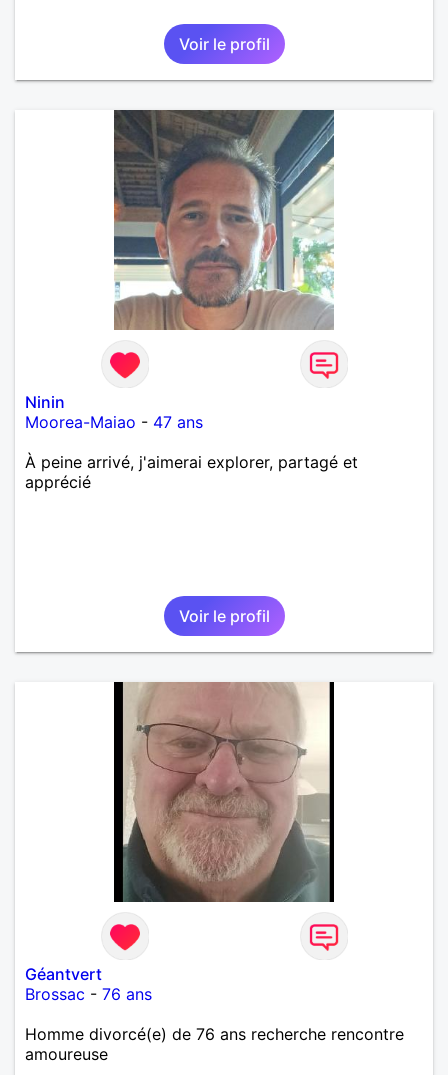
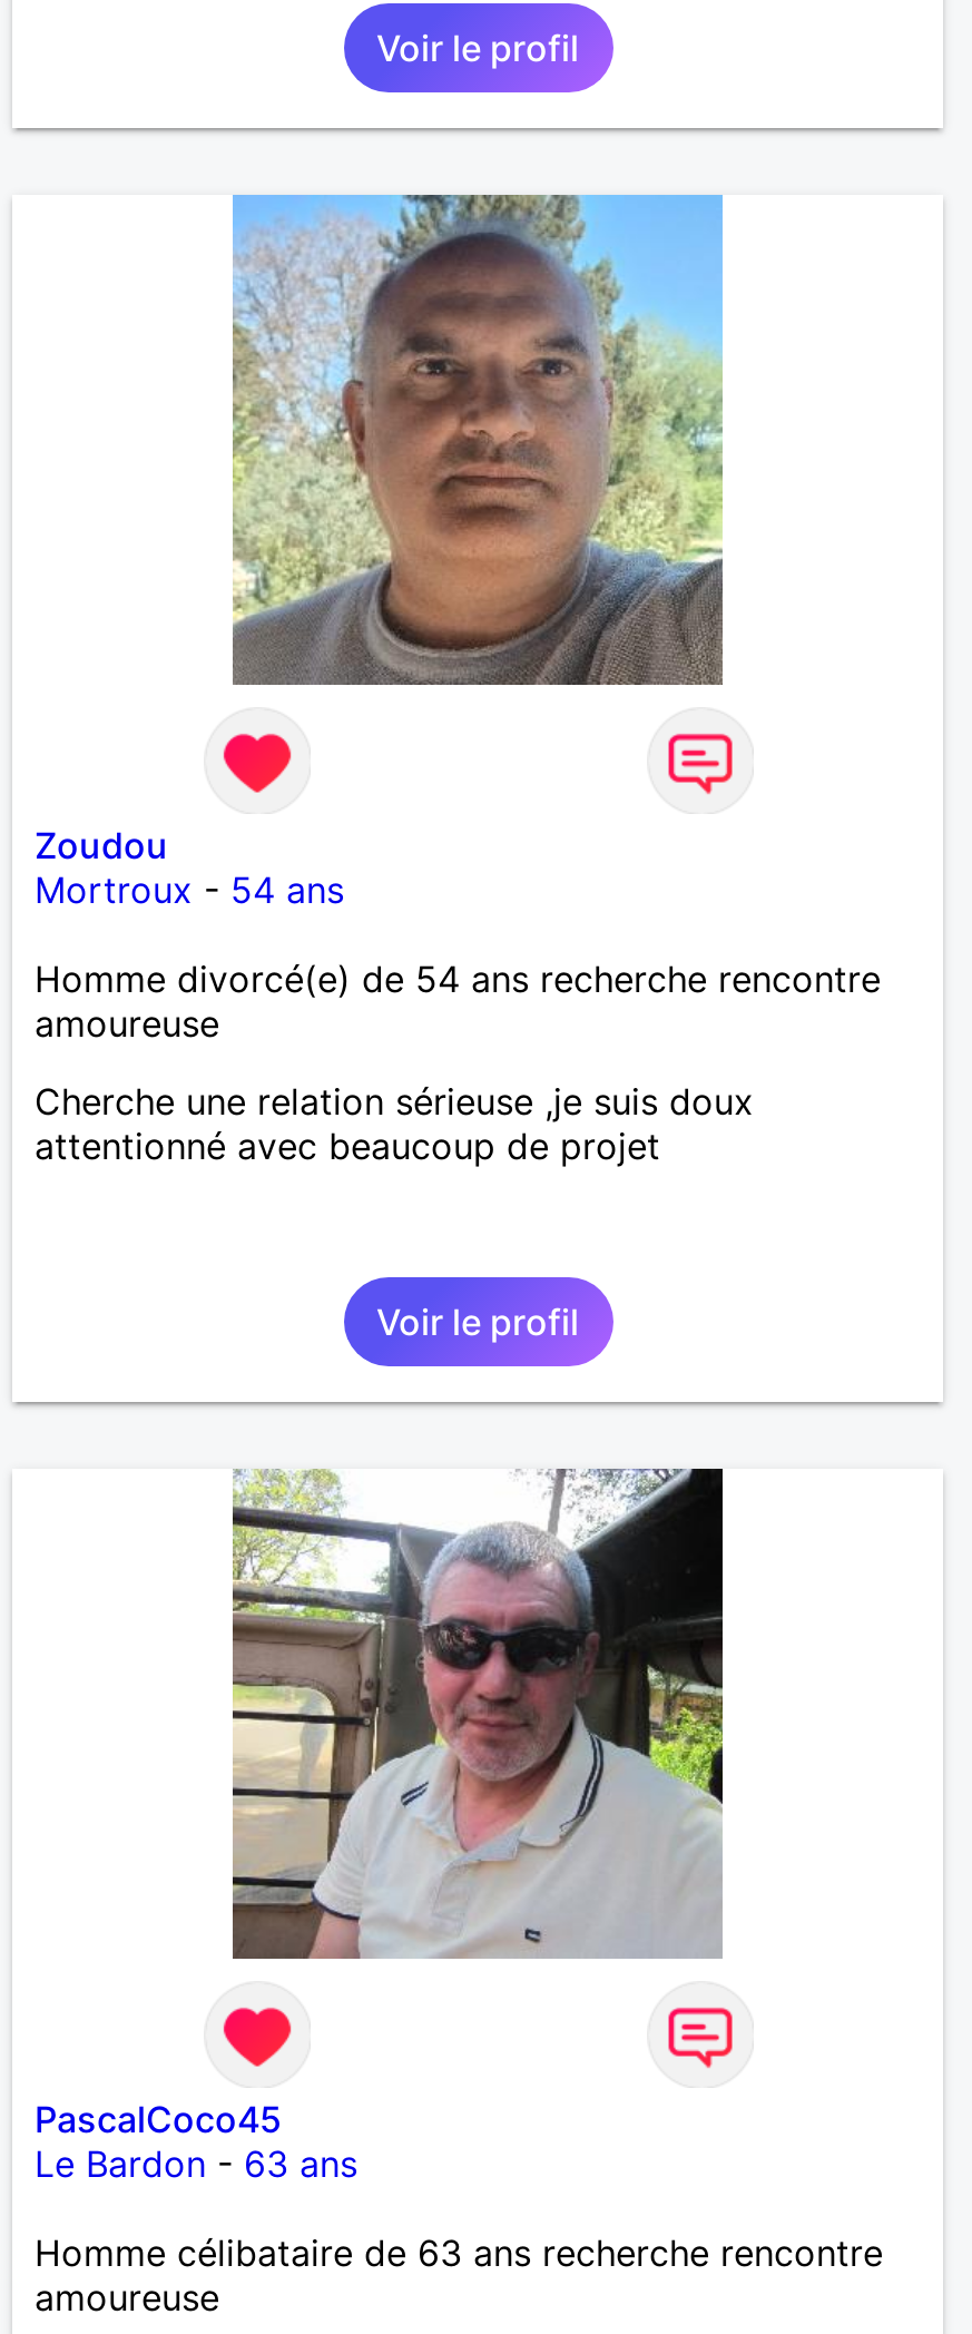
[113,109,335,331] [image] -> [233,193,725,687] [image]
[25,392,358,492] Ninin | Moorea-Maiao - 47 ans | À peine arrivé, j'aimerai explorer, partagé et | apprécié -> [35,823,881,1168] Zoudou | Mortroux - 54 ans | Homme divorcé(e) de 54 ans recherche rencontre | amoureuse | Cherche une relation sérieuse ,je suis doux | attentionné avec beaucoup de projet
[113,681,335,903] [image] -> [230,1467,725,1961] [image]
[25,964,152,1004] Géantvert | Brossac - 76 ans -> [35,2097,357,2186] PascalCoco45 | Le Bardon - 63 ans
[25,1024,404,1044] Homme divorcé(e) de 76 ans recherche rencontre -> [35,2230,883,2275] Homme célibataire de 63 ans recherche rencontre

